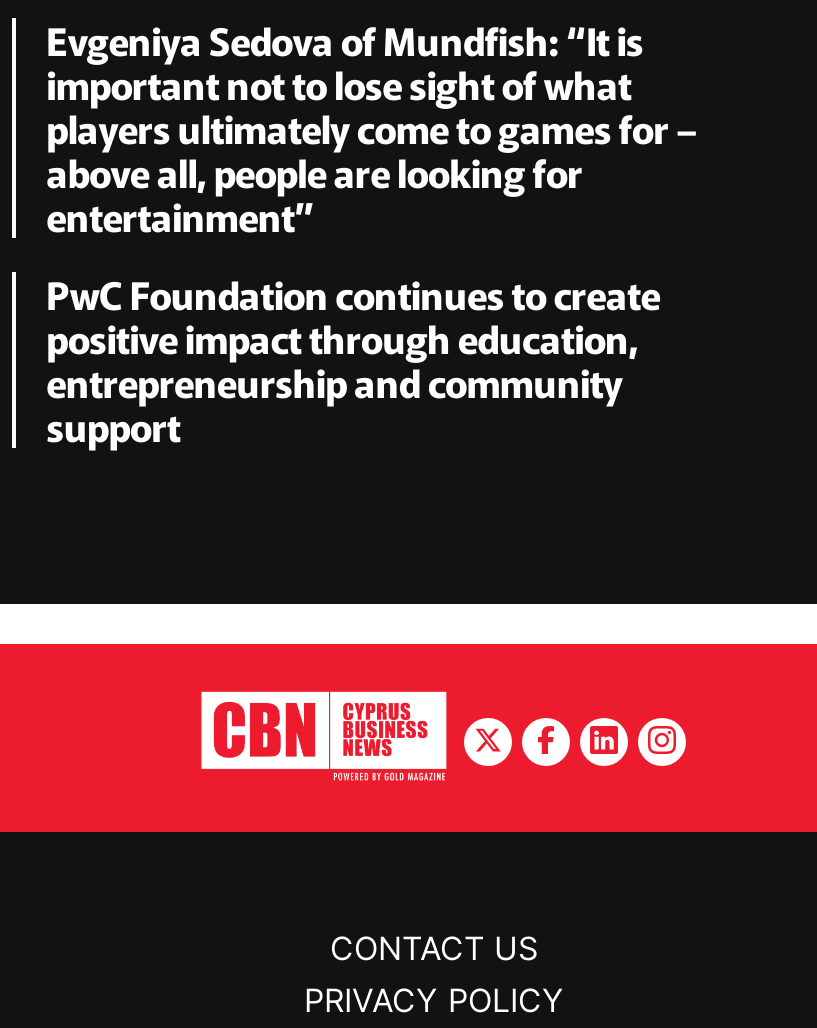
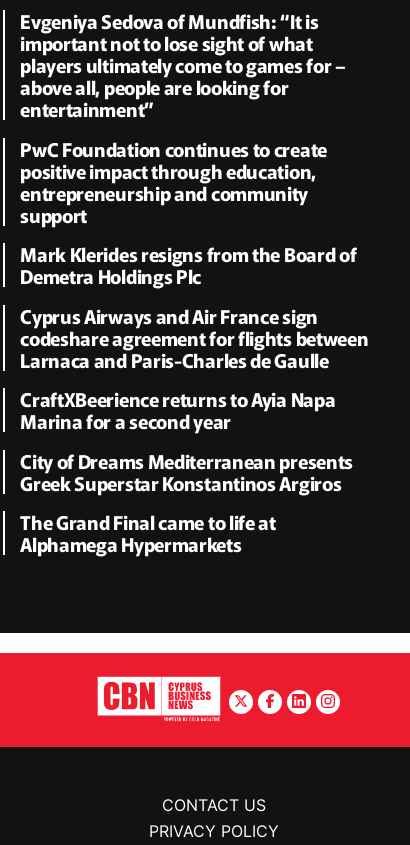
none -> [20,240,368,557] Mark Klerides resigns from the Board of | Demetra Holdings Plc | Cyprus Airways and Air France sign | codeshare agreement for flights between | Larnaca and Paris-Charles de Gaulle | CraftXBeerience returns to Ayia Napa | Marina for a second year | City of Dreams Mediterranean presents | Greek Superstar Konstantinos Argiros | The Grand Final came to life at | Alphamega Hypermarkets

